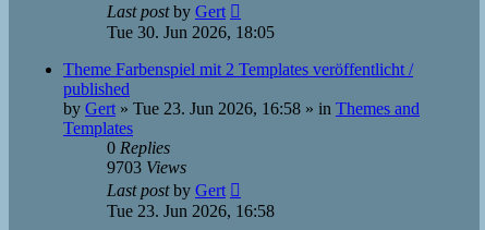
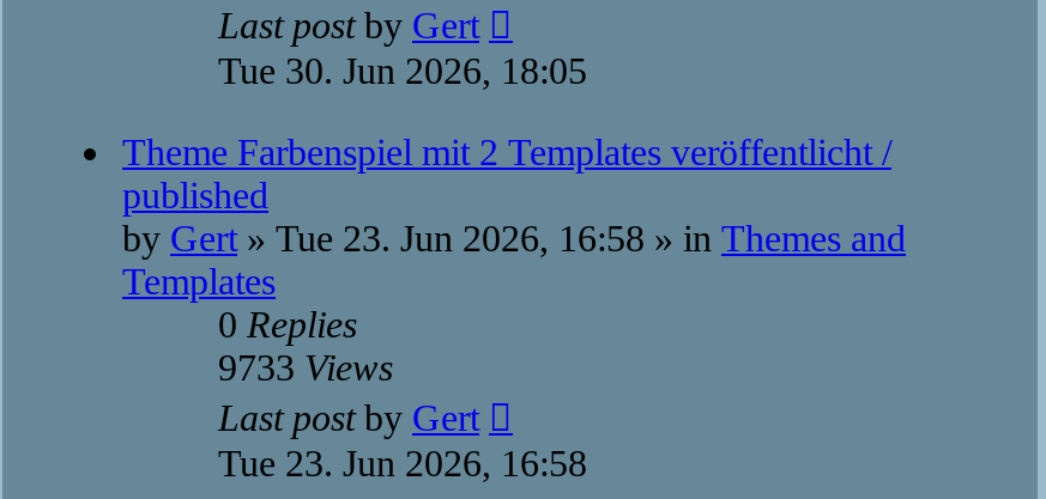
[107,158,186,177] 9703 Views -> [218,347,393,388] 9733 Views

